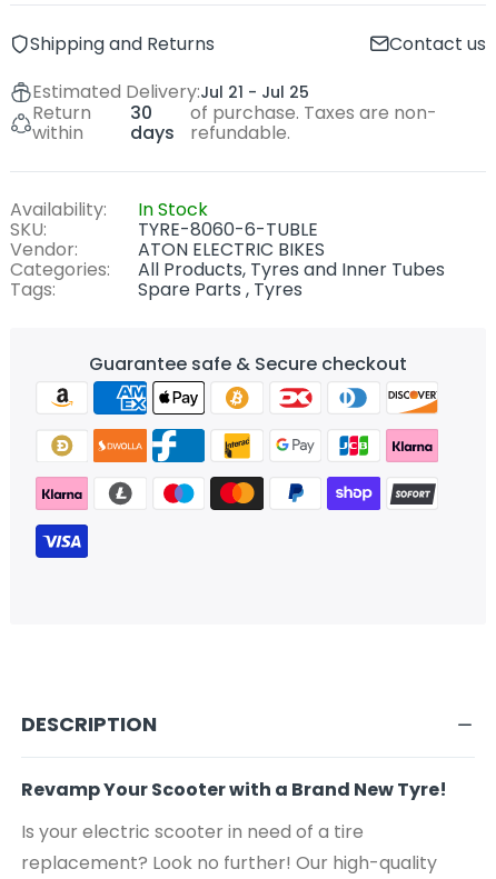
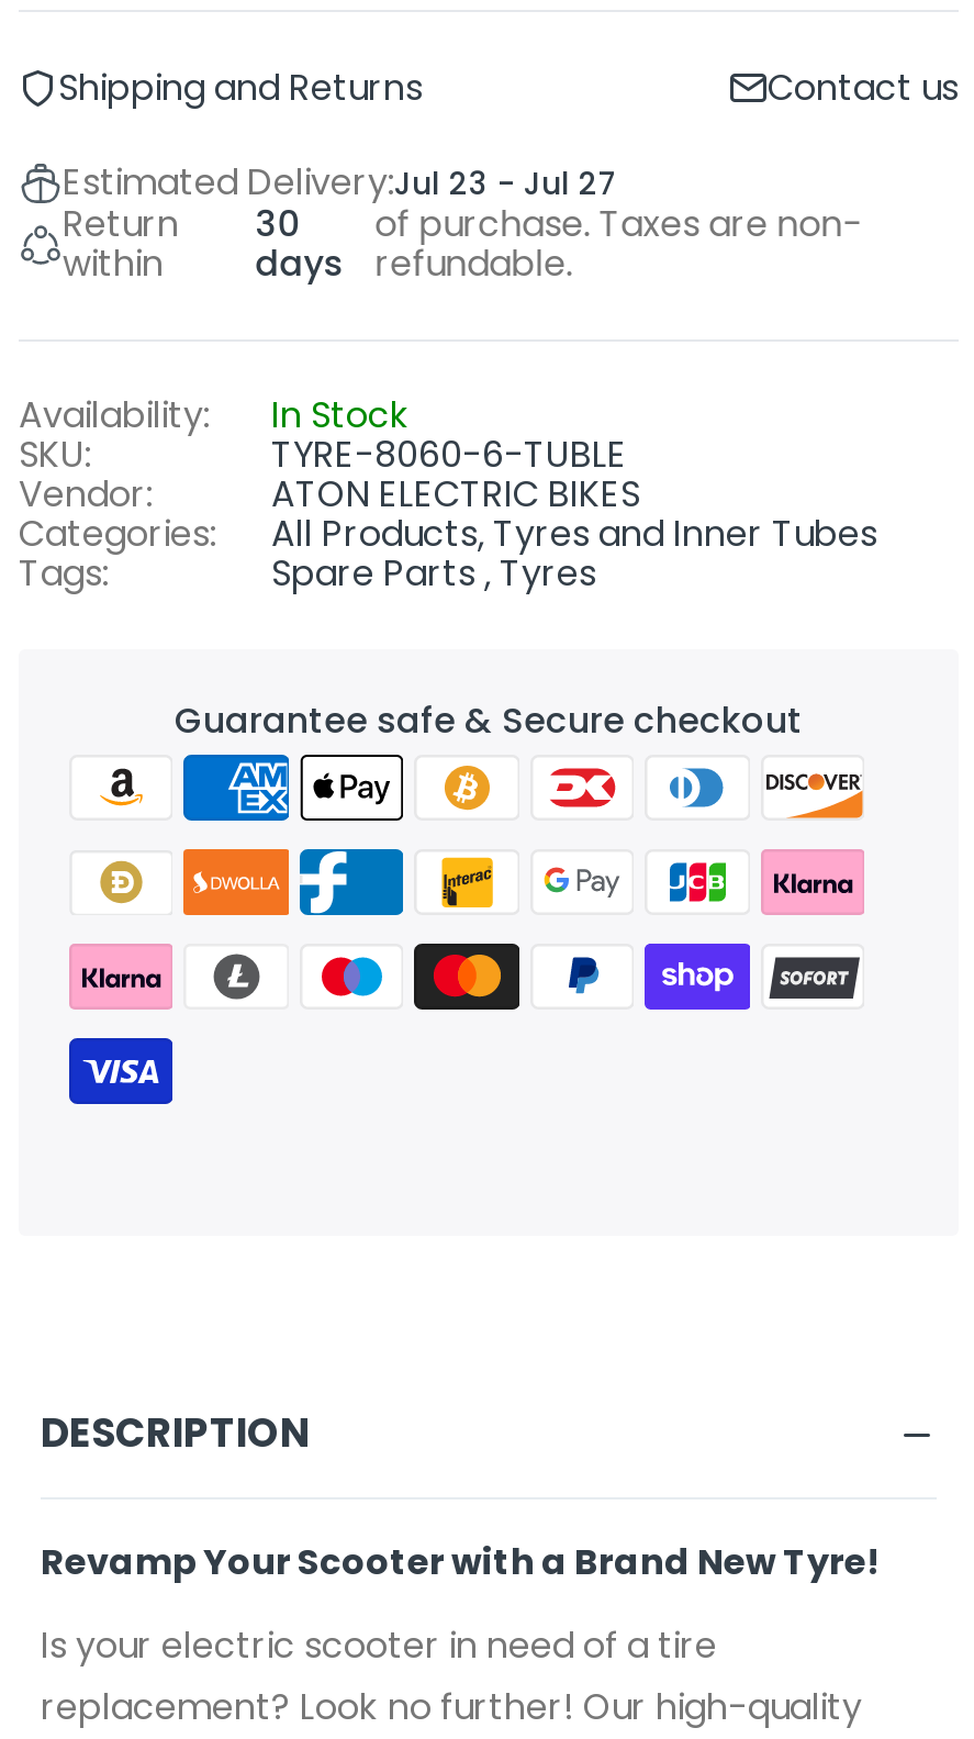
[32,79,309,104] Estimated Delivery:Jul 21 - Jul 25 -> [63,157,618,208] Estimated Delivery:Jul 23 - Jul 27

